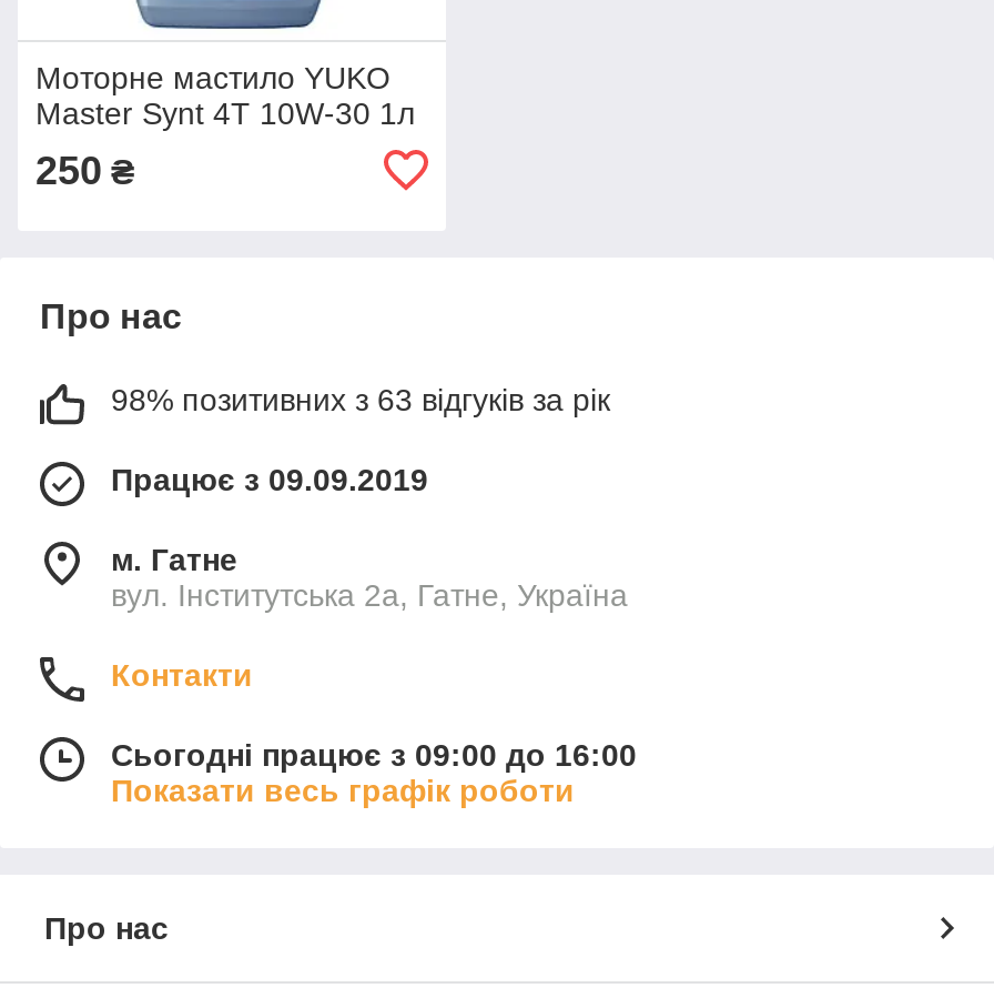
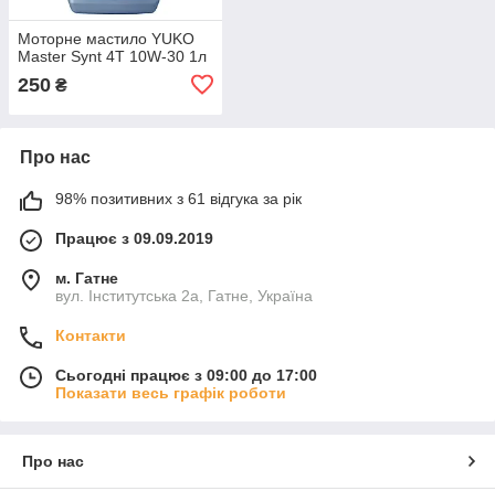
[111,381,610,417] 98% позитивних з 63 відгуків за рік -> [55,190,302,207] 98% позитивних з 61 відгука за рік
[111,737,637,772] Сьогодні працює з 09:00 до 16:00 -> [55,366,317,384] Сьогодні працює з 09:00 до 17:00

